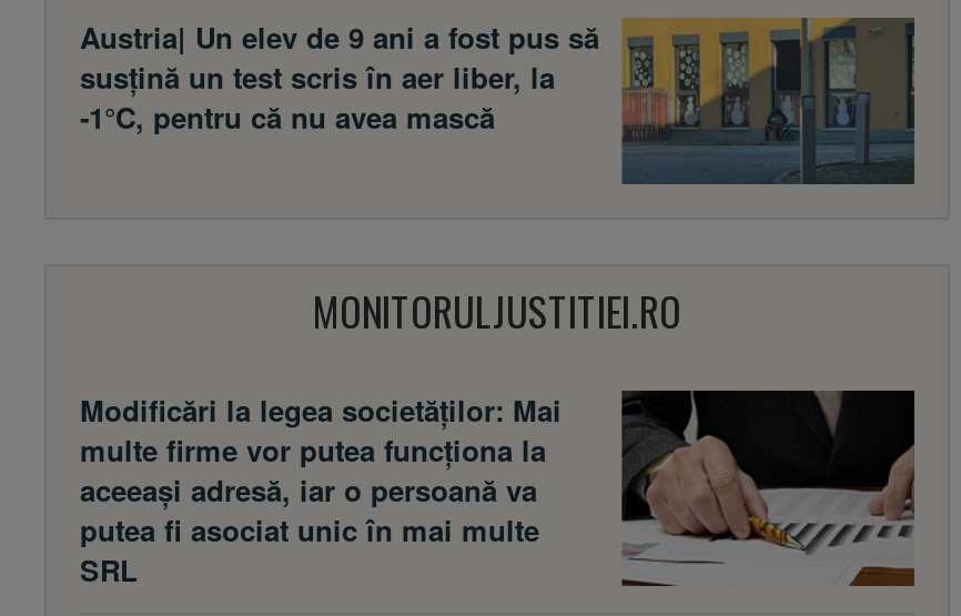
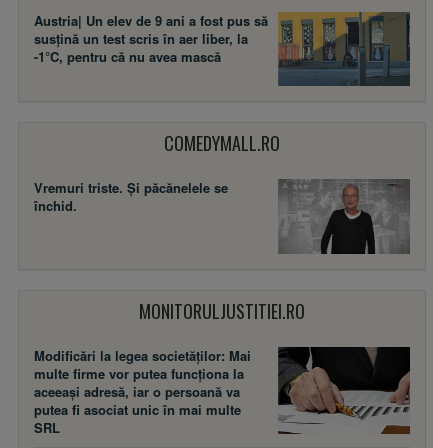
none -> [34,130,410,255] [image] | COMEDYMALL.RO | Vremuri triste. Şi păcănelele se | închid.

